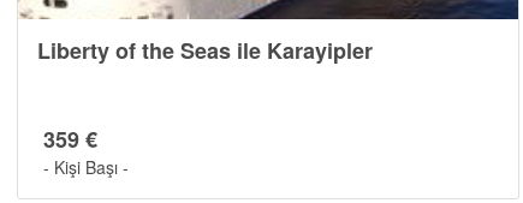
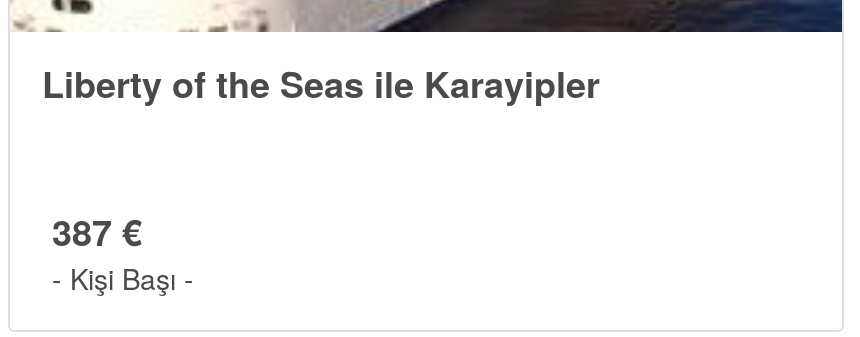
[43,124,97,155] 359 € -> [52,206,142,258] 387 €

